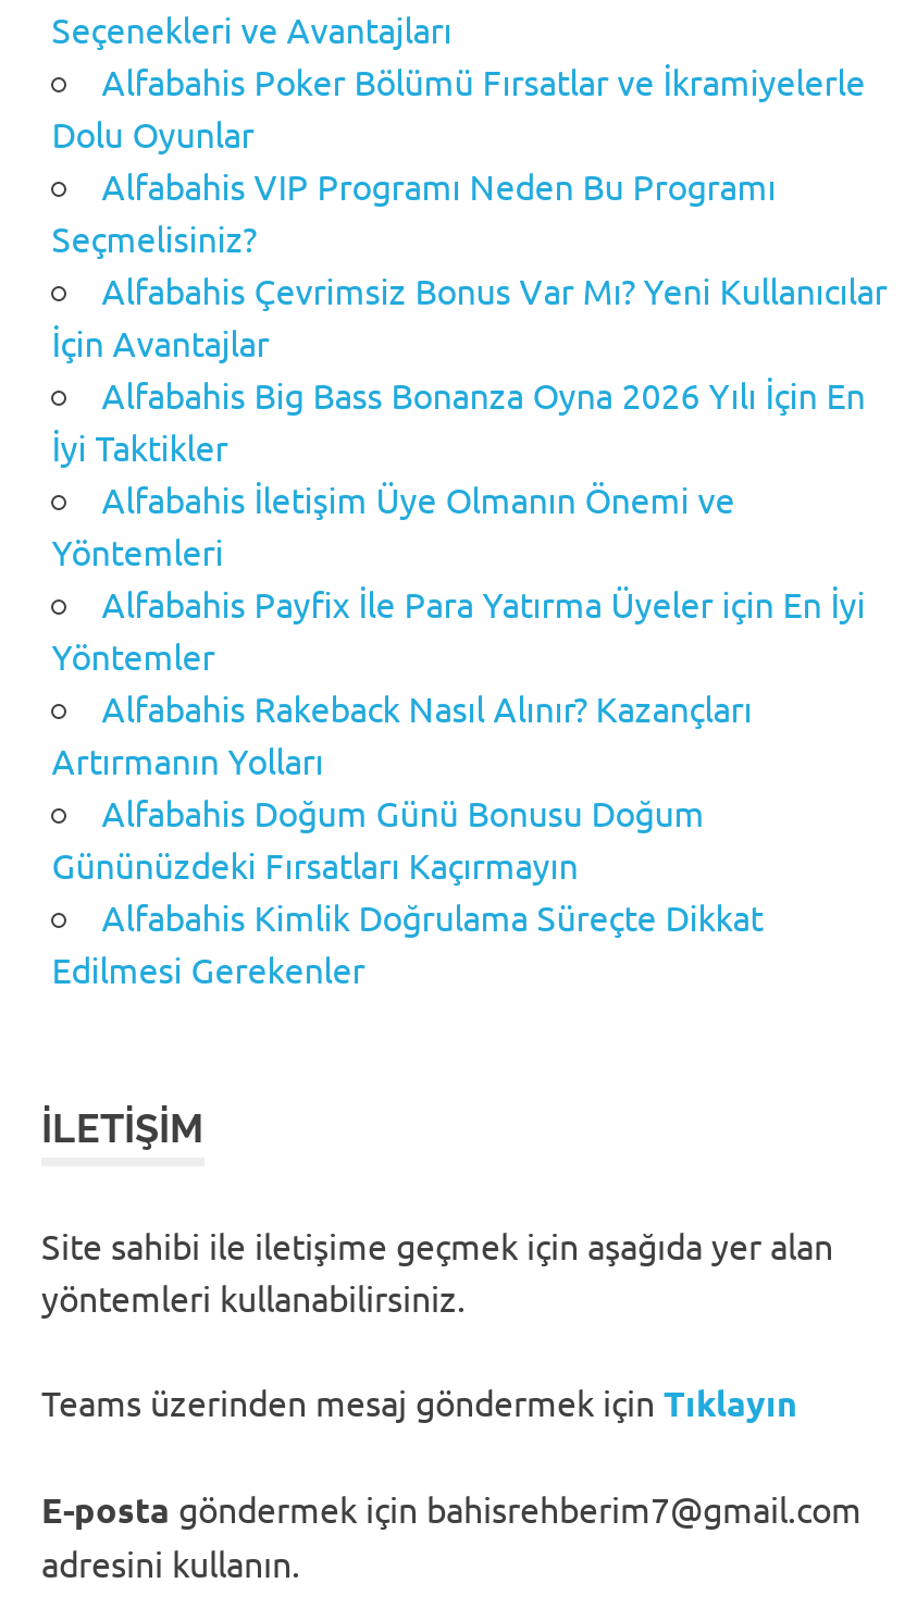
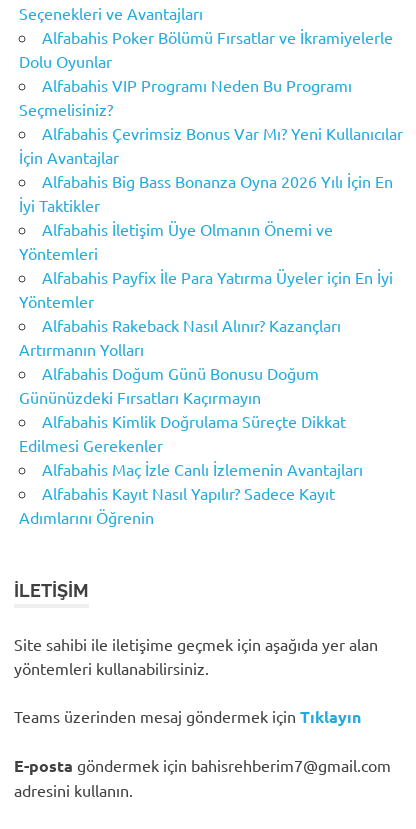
none -> [19,459,363,527] Alfabahis Maç İzle Canlı İzlemenin Avantajları | Alfabahis Kayıt Nasıl Yapılır? Sadece Kayıt | Adımlarını Öğrenin

